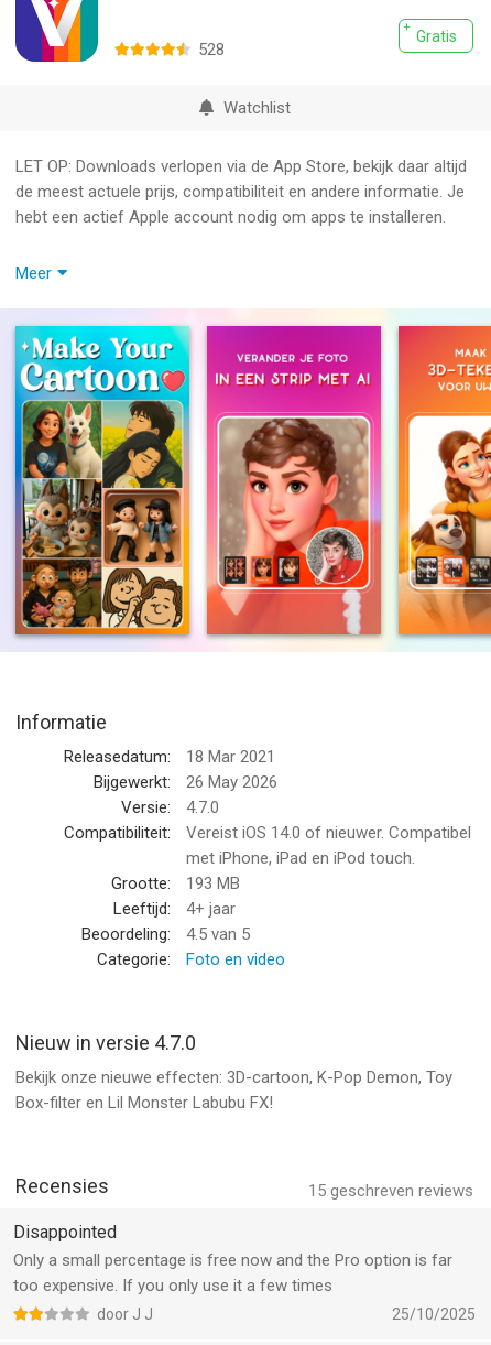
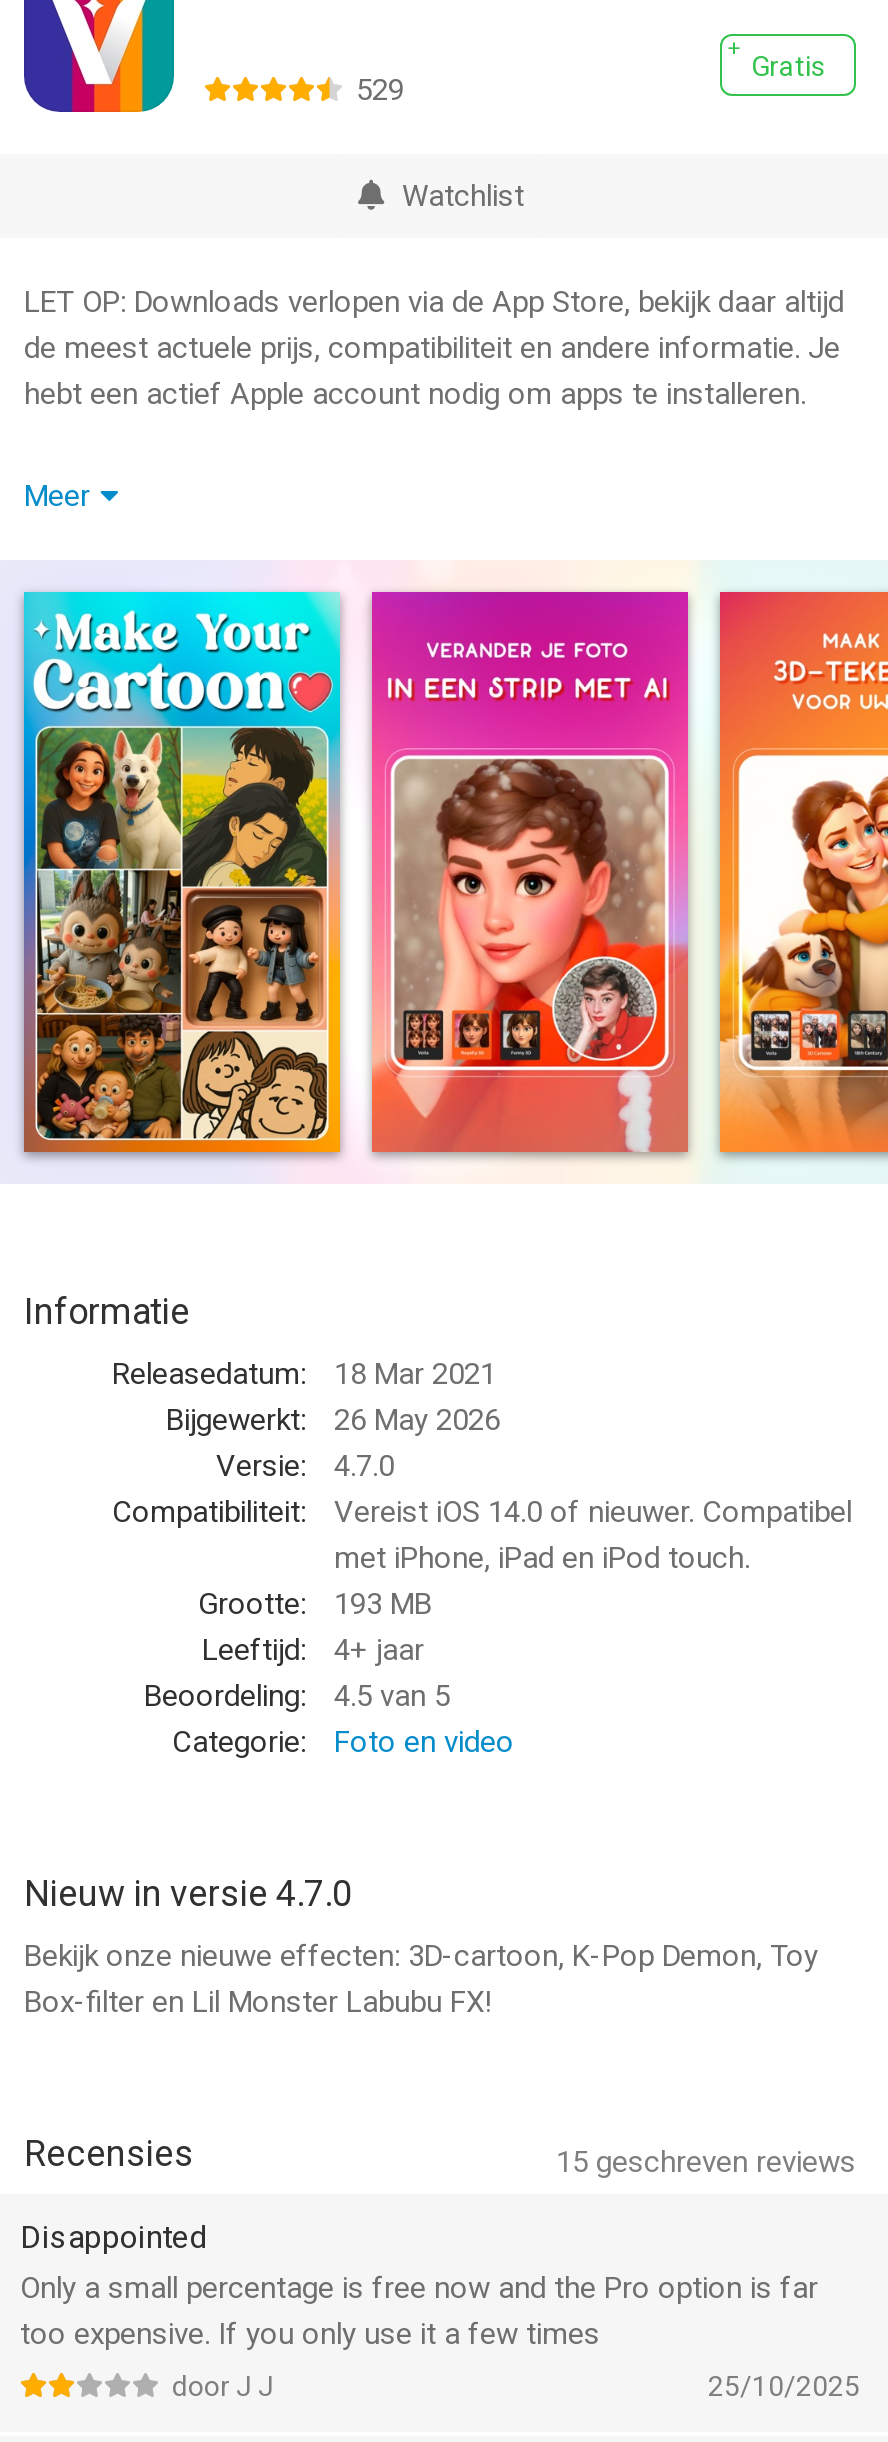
[198,40,225,59] 528 -> [356,72,404,108] 529

